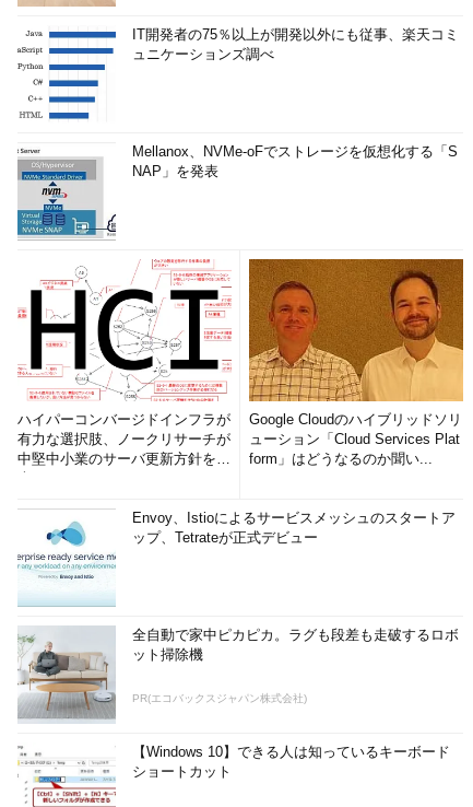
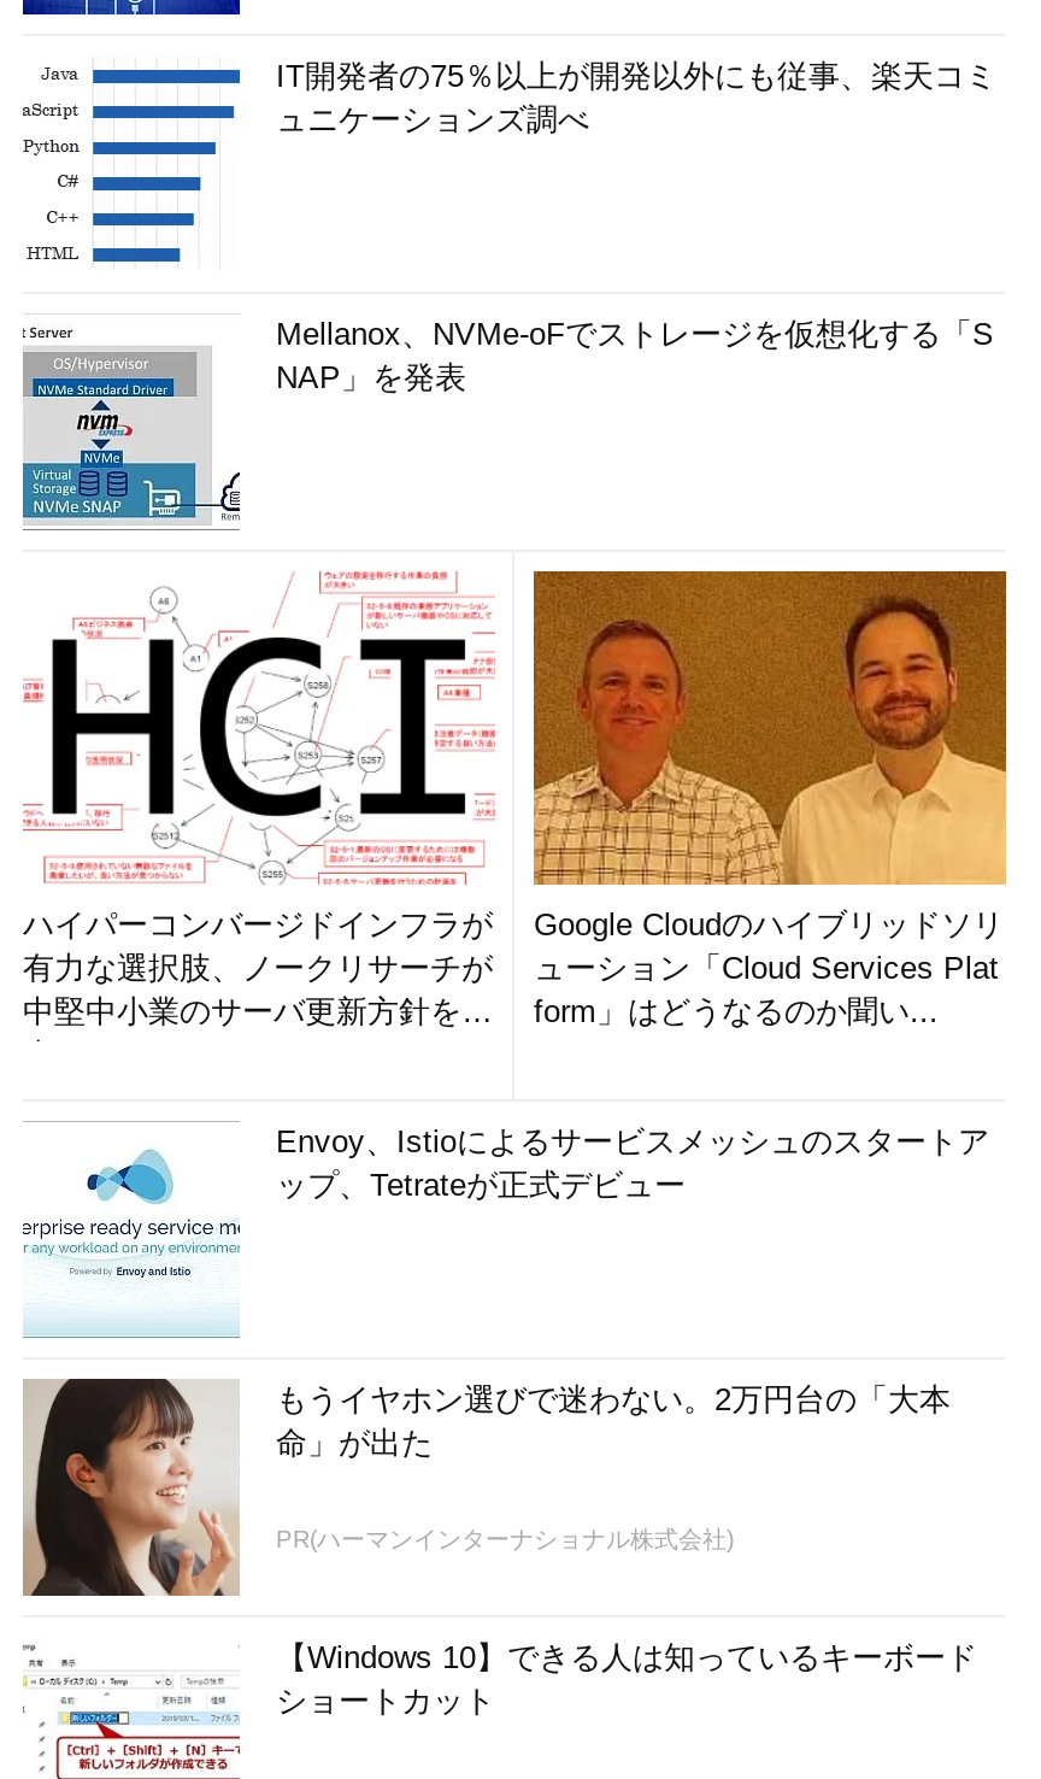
[17,625,459,724] [image] | 全自動で家中ピカピカ。ラグも段差も走破するロボ | ット掃除機 -> [23,1376,951,1598] [image] | もうイヤホン選びで迷わない。2万円台の「大本 | 命」が出た
[132,692,307,704] PR(エコバックスジャパン株式会社) -> [276,1526,734,1552] PR(ハーマンインターナショナル株式会社)

